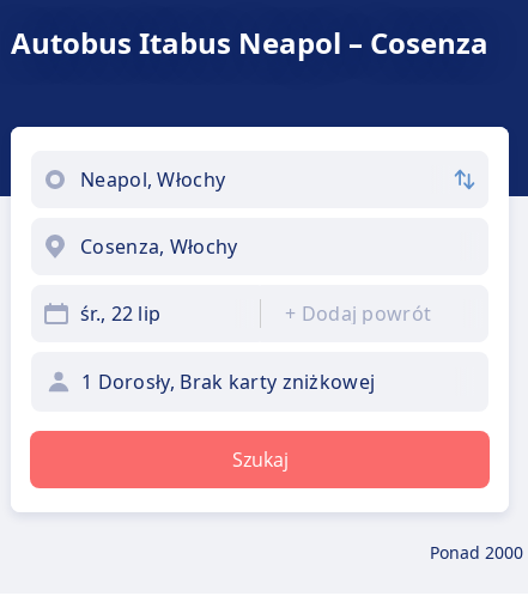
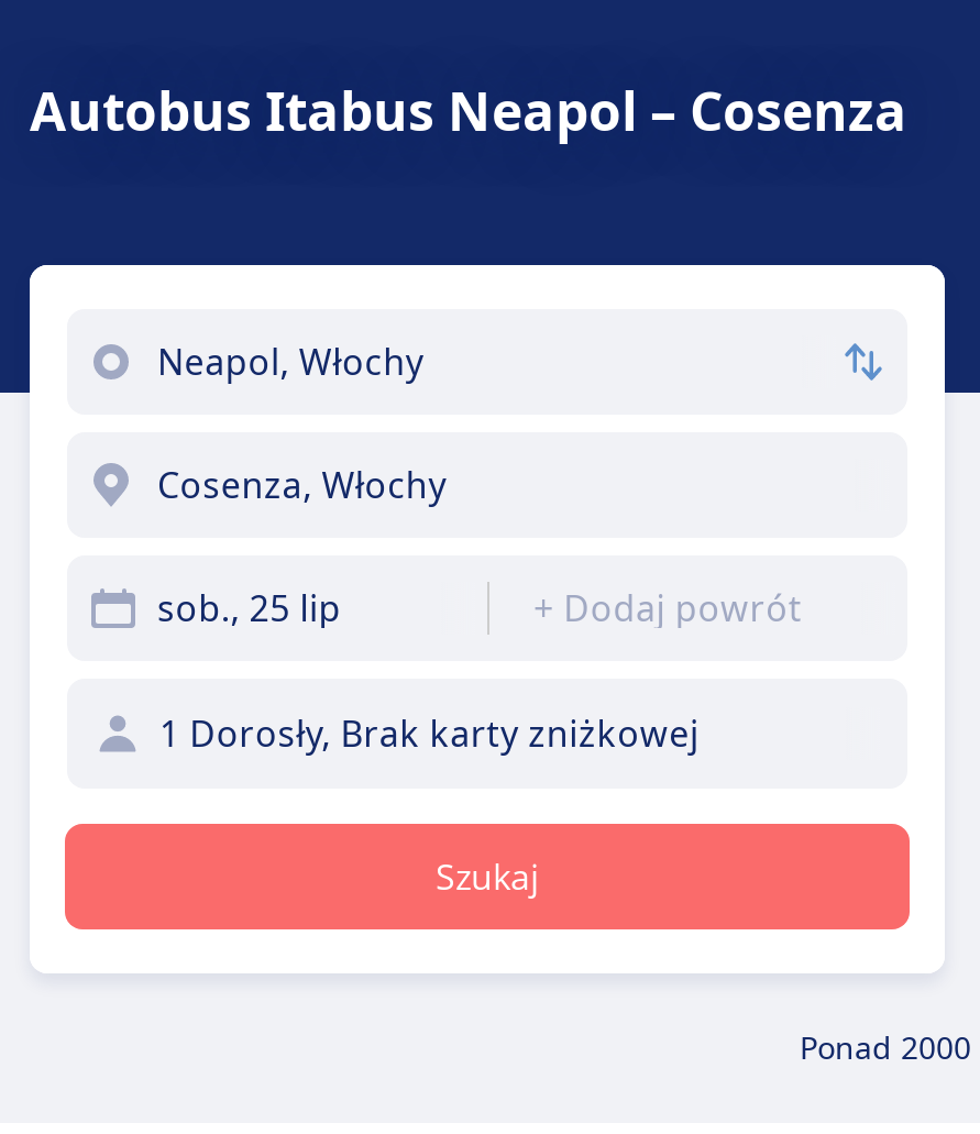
[80,300,161,327] śr., 22 lip -> [157,584,341,632] sob., 25 lip

